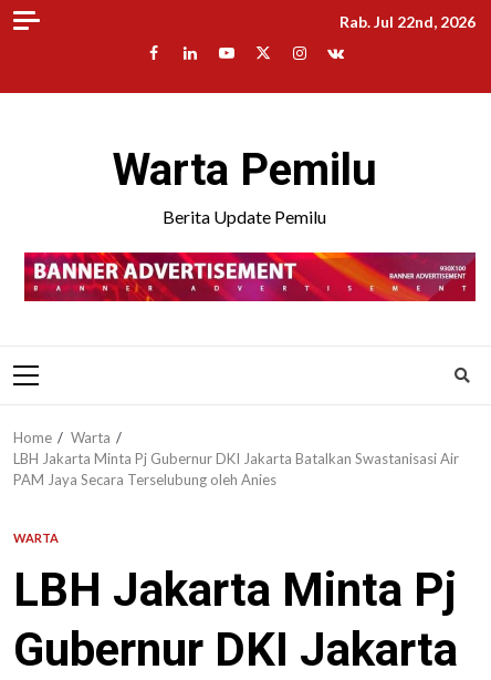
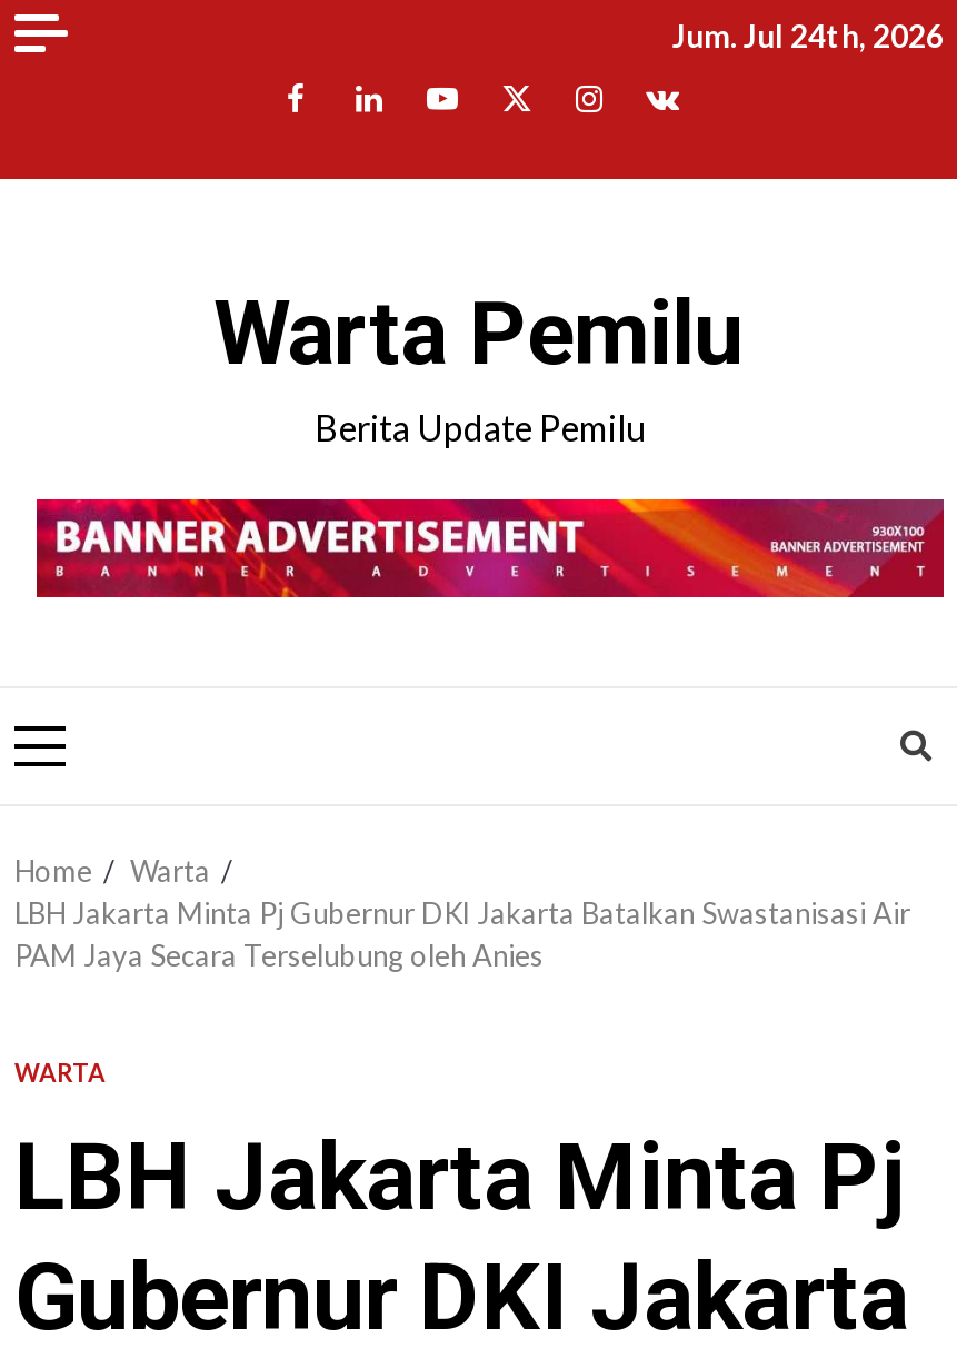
[339,12,476,30] Rab. Jul 22nd, 2026 -> [672,16,944,53] Jum. Jul 24th, 2026

